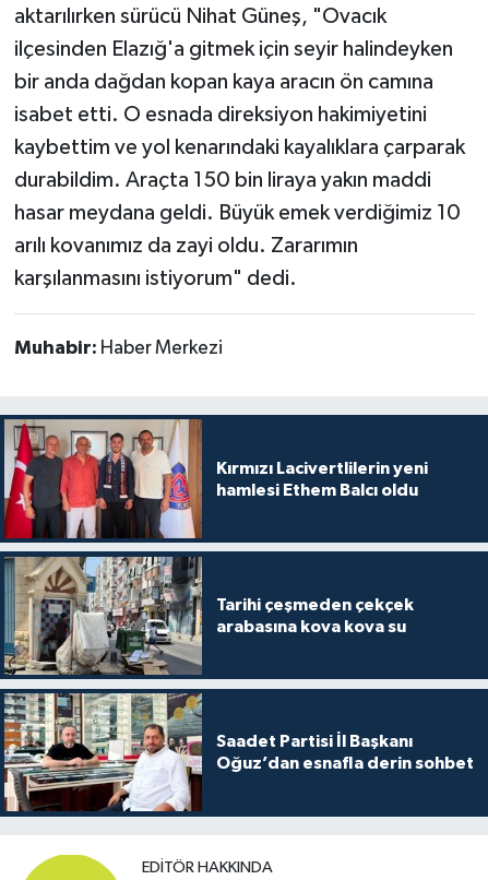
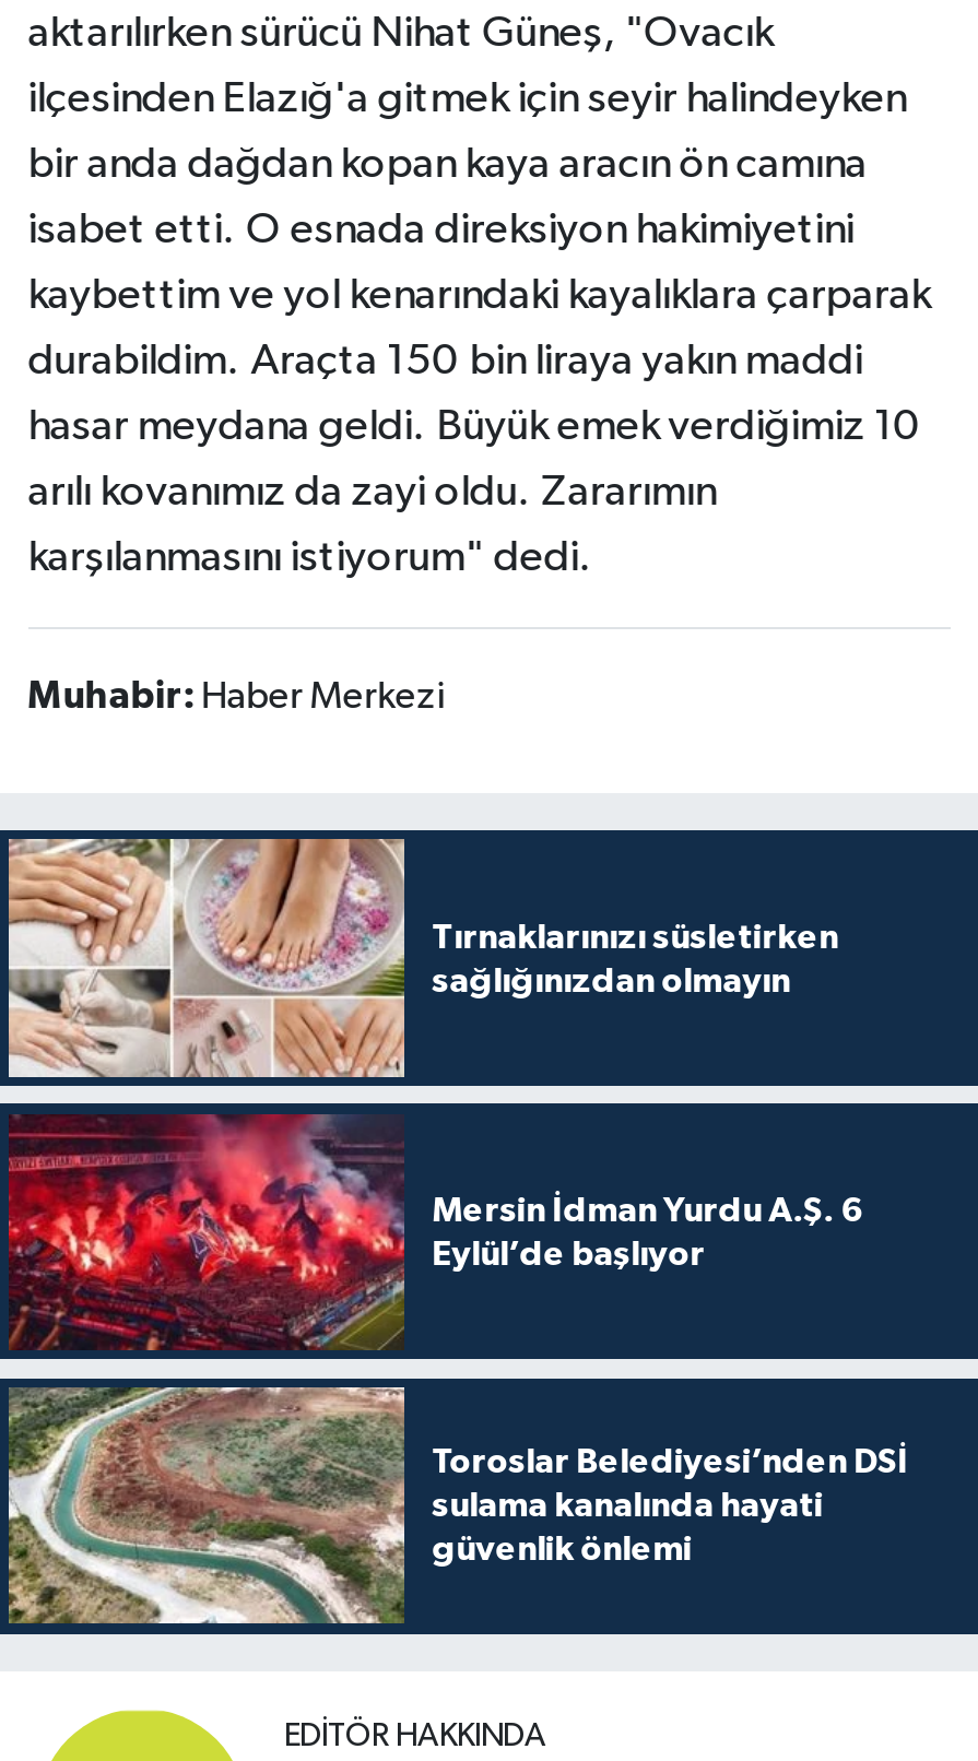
[3,418,428,539] [image] | Kırmızı Lacivertlilerin yeni | hamlesi Ethem Balcı oldu -> [7,837,838,1079] [image] | Tırnaklarınızı süsletirken | sağlığınızdan olmayın
[3,556,413,676] [image] | Tarihi çeşmeden çekçek | arabasına kova kova su -> [7,1112,862,1350] [image] | Mersin İdman Yurdu A.Ş. 6 | Eylül’de başlıyor
[3,692,473,812] [image] | Saadet Partisi İl Başkanı | Oğuz’dan esnafla derin sohbet -> [7,1385,908,1626] [image] | Toroslar Belediyesi’nden DSİ | sulama kanalında hayati | güvenlik önlemi

